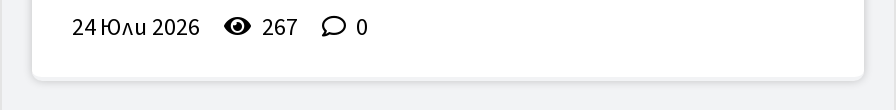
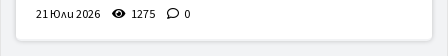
[72,10,298,44] 24 Юли 2026 | 267 -> [36,5,155,22] 21 Юли 2026 | 1275

